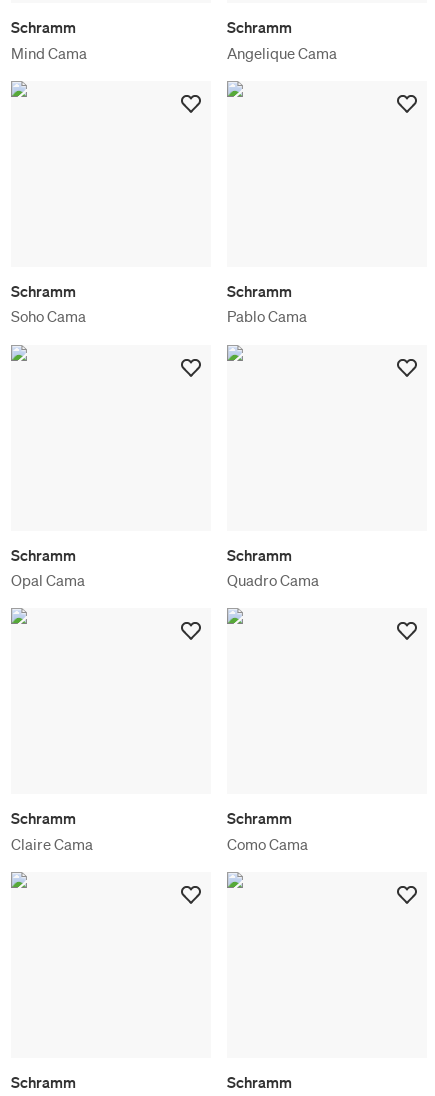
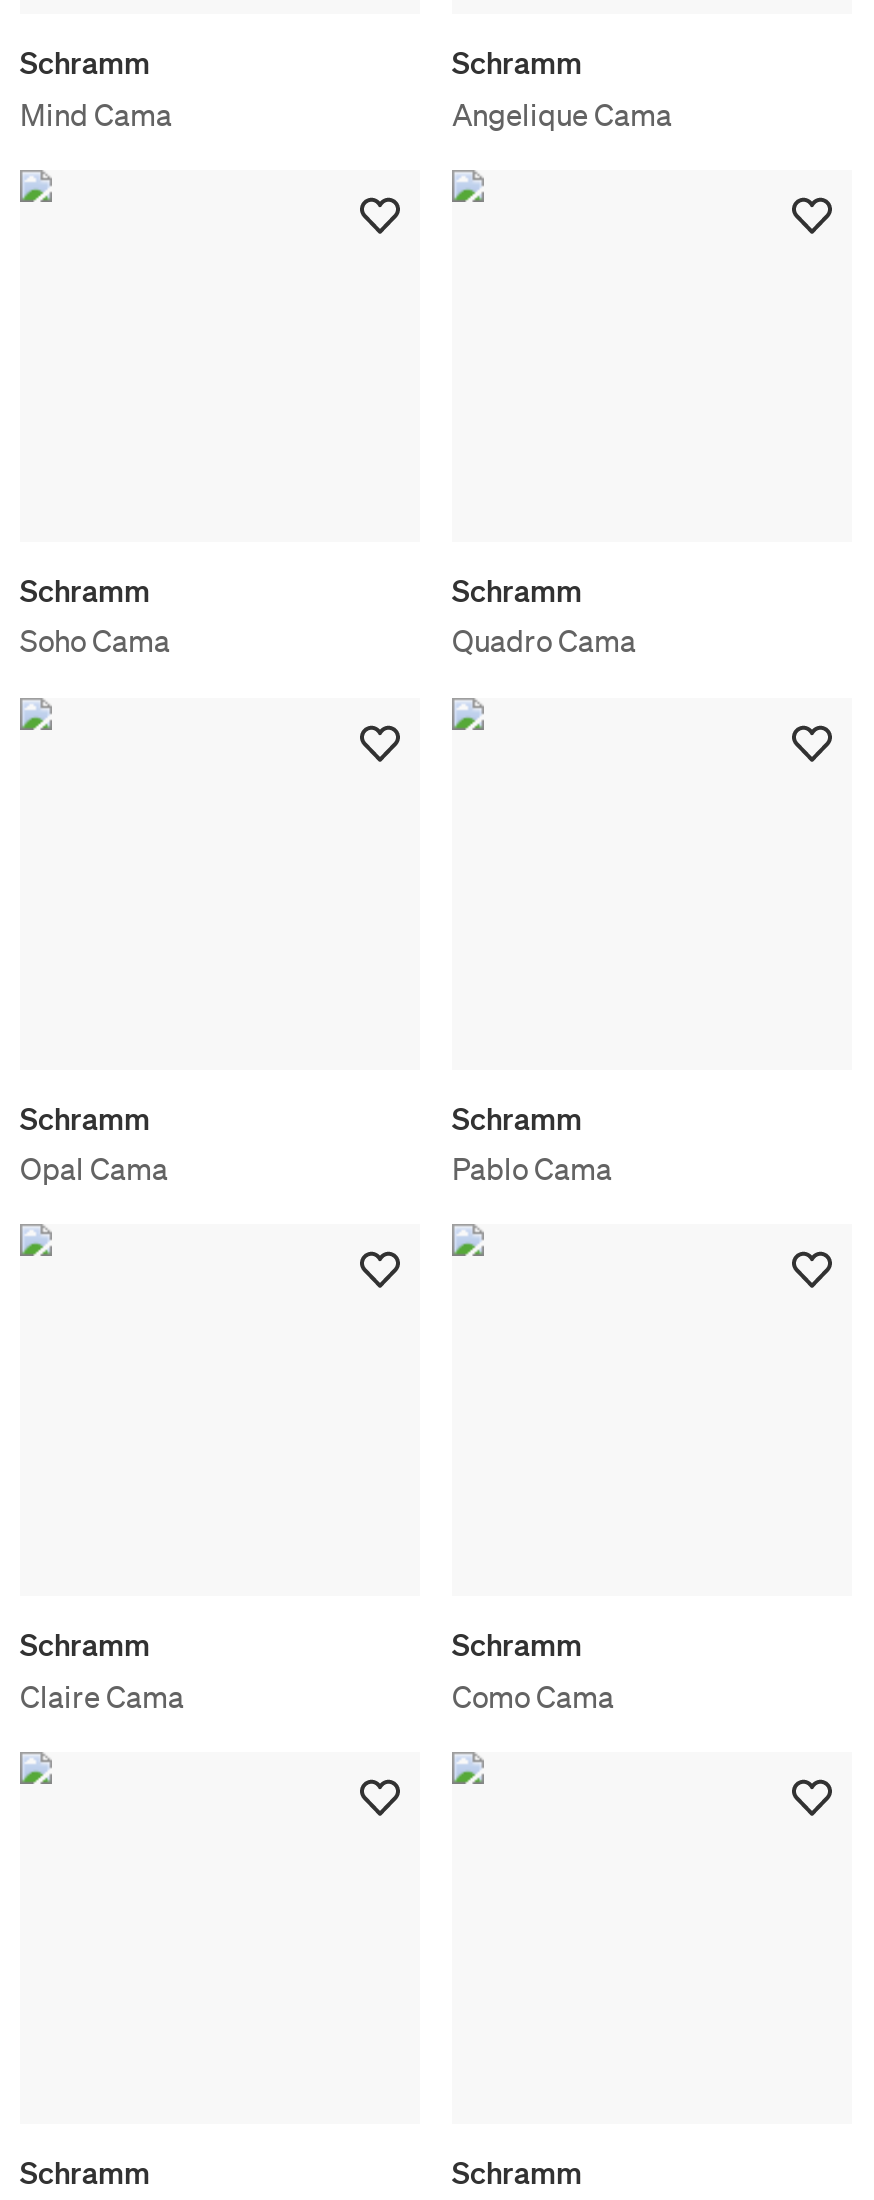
moved [227,306,307,326] -> [452,1148,612,1188]: Pablo Cama
moved [227,570,319,590] -> [452,621,636,661]: Quadro Cama

